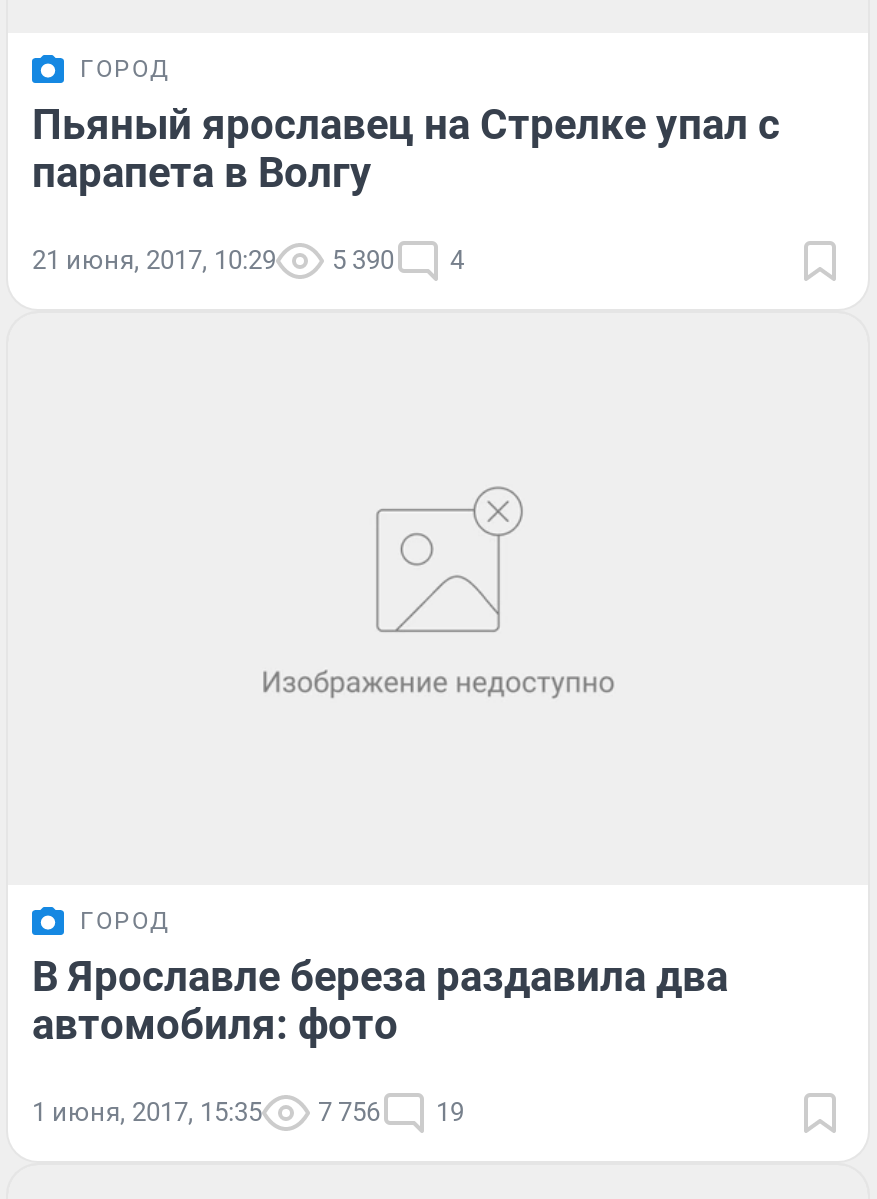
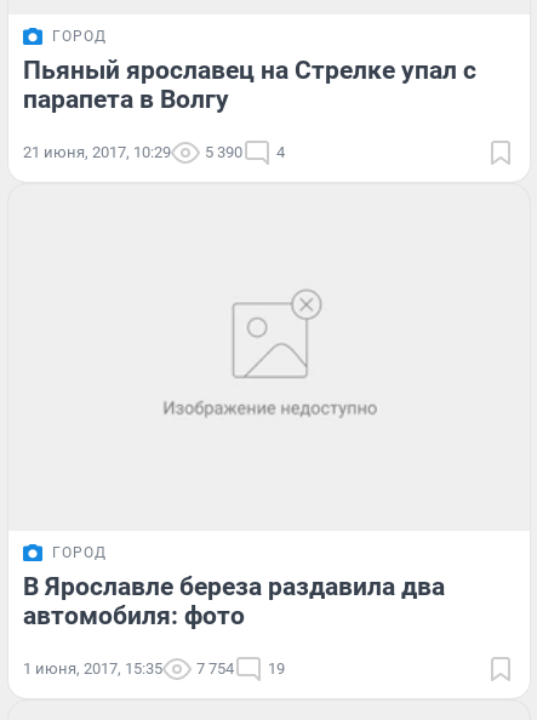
[32,1097,464,1127] 1 июня, 2017, 15:35 7 756 19 -> [23,660,285,678] 1 июня, 2017, 15:35 7 754 19

